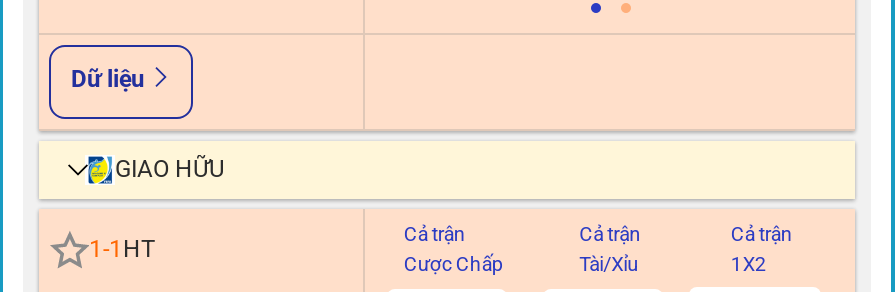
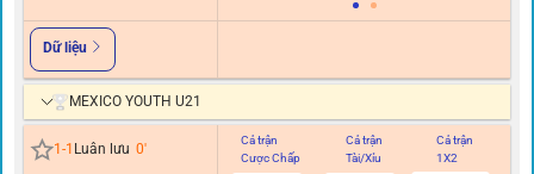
[115,155,225,183] GIAO HỮU -> [69,93,201,109] MEXICO YOUTH U21
[89,235,155,263] 1 - 1 HT -> [54,140,144,157] 1 - 1 Luân lưu 0

